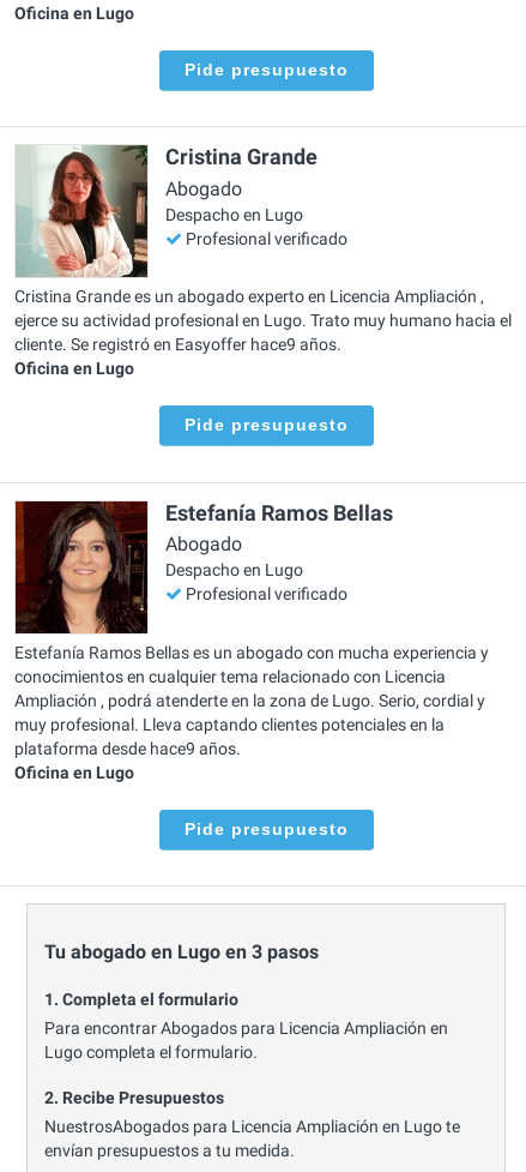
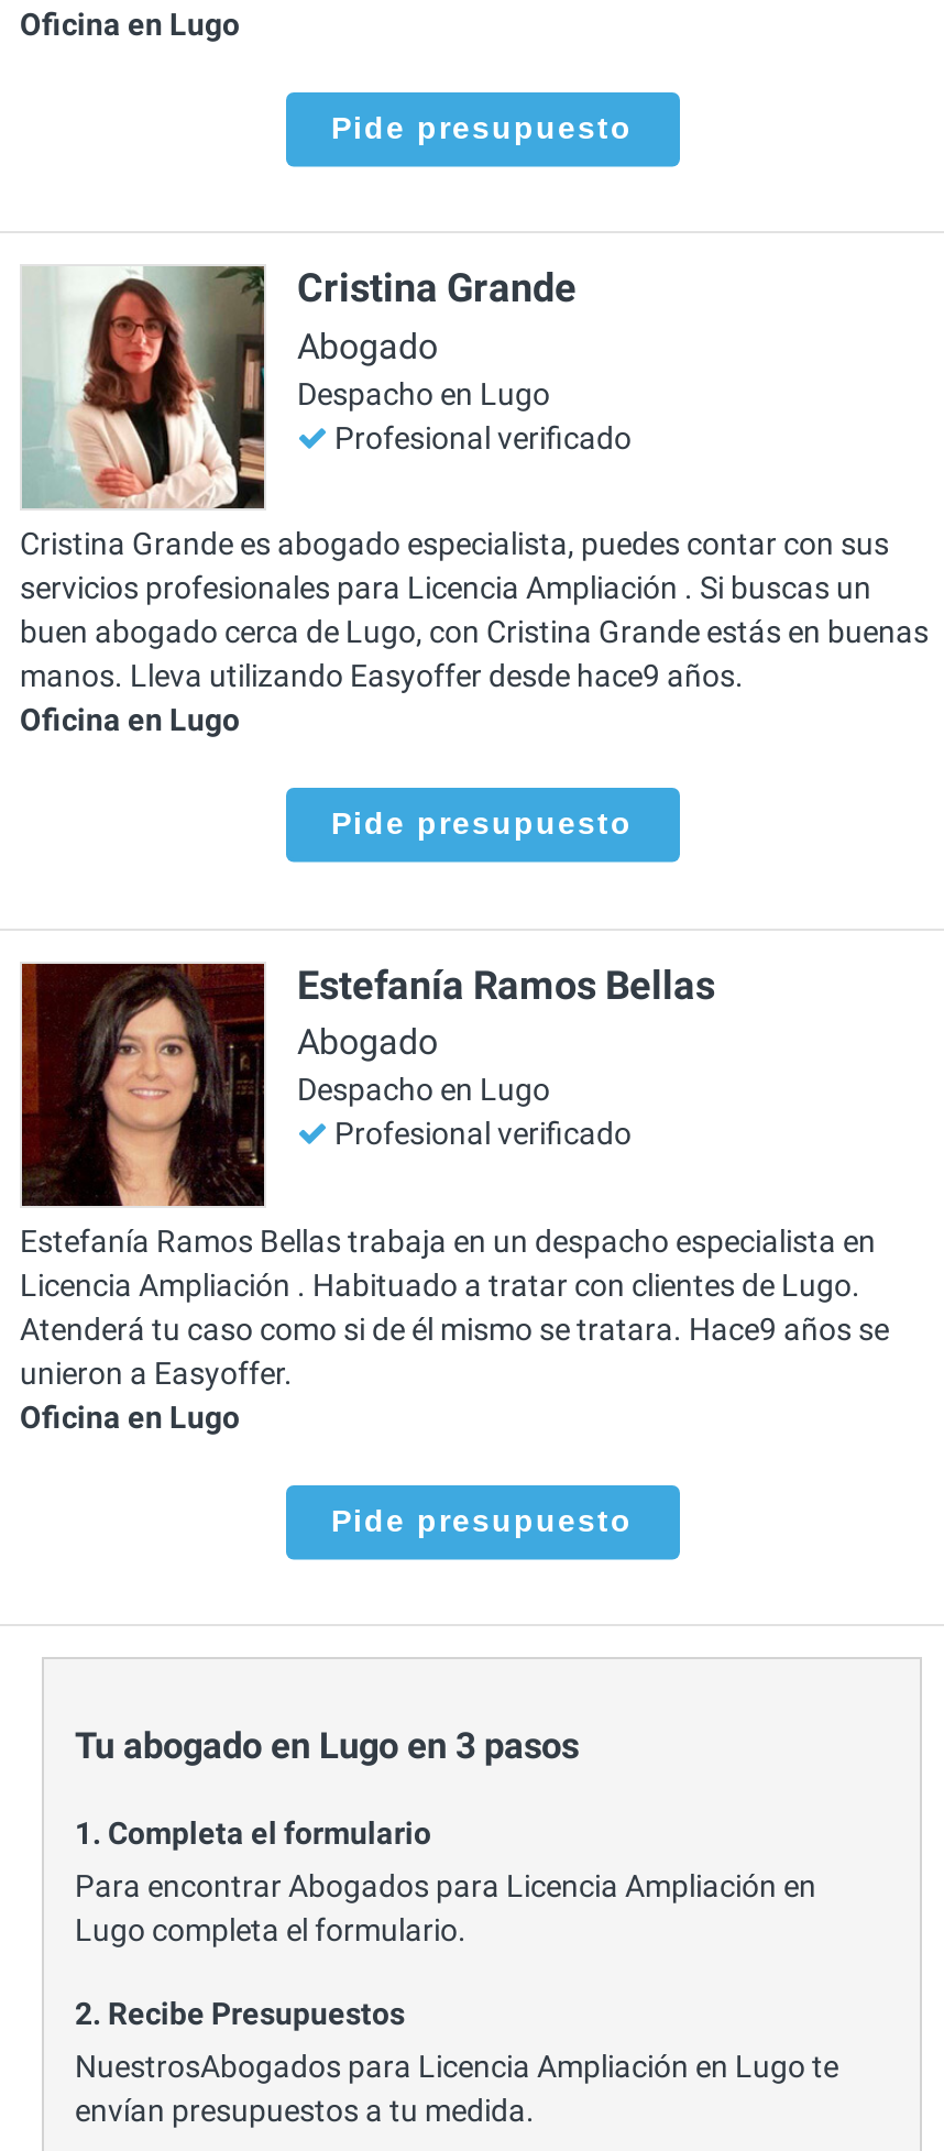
[14,287,512,354] Cristina Grande es un abogado experto en Licencia Ampliación , | ejerce su actividad profesional en Lugo. Trato muy humano hacia el | cliente. Se registró en Easyoffer hace9 años. -> [20,527,929,694] Cristina Grande es abogado especialista, puedes contar con sus | servicios profesionales para Licencia Ampliación . Si buscas un | buen abogado cerca de Lugo, con Cristina Grande estás en buenas | manos. Lleva utilizando Easyoffer desde hace9 años.
moved [14,359,393,636] -> [20,703,715,1210]: [image] | Oficina en Lugo | Pide presupuesto | Estefanía Ramos Bellas | Abogado | Despacho en Lugo | Profesional verificado
[14,643,489,758] Estefanía Ramos Bellas es un abogado con mucha experiencia y | conocimientos en cualquier tema relacionado con Licencia | Ampliación , podrá atenderte en la zona de Lugo. Serio, cordial y | muy profesional. Lleva captando clientes potenciales en la | plataforma desde hace9 años. -> [20,1223,889,1390] Estefanía Ramos Bellas trabaja en un despacho especialista en | Licencia Ampliación . Habituado a tratar con clientes de Lugo. | Atenderá tu caso como si de él mismo se tratara. Hace9 años se | unieron a Easyoffer.

